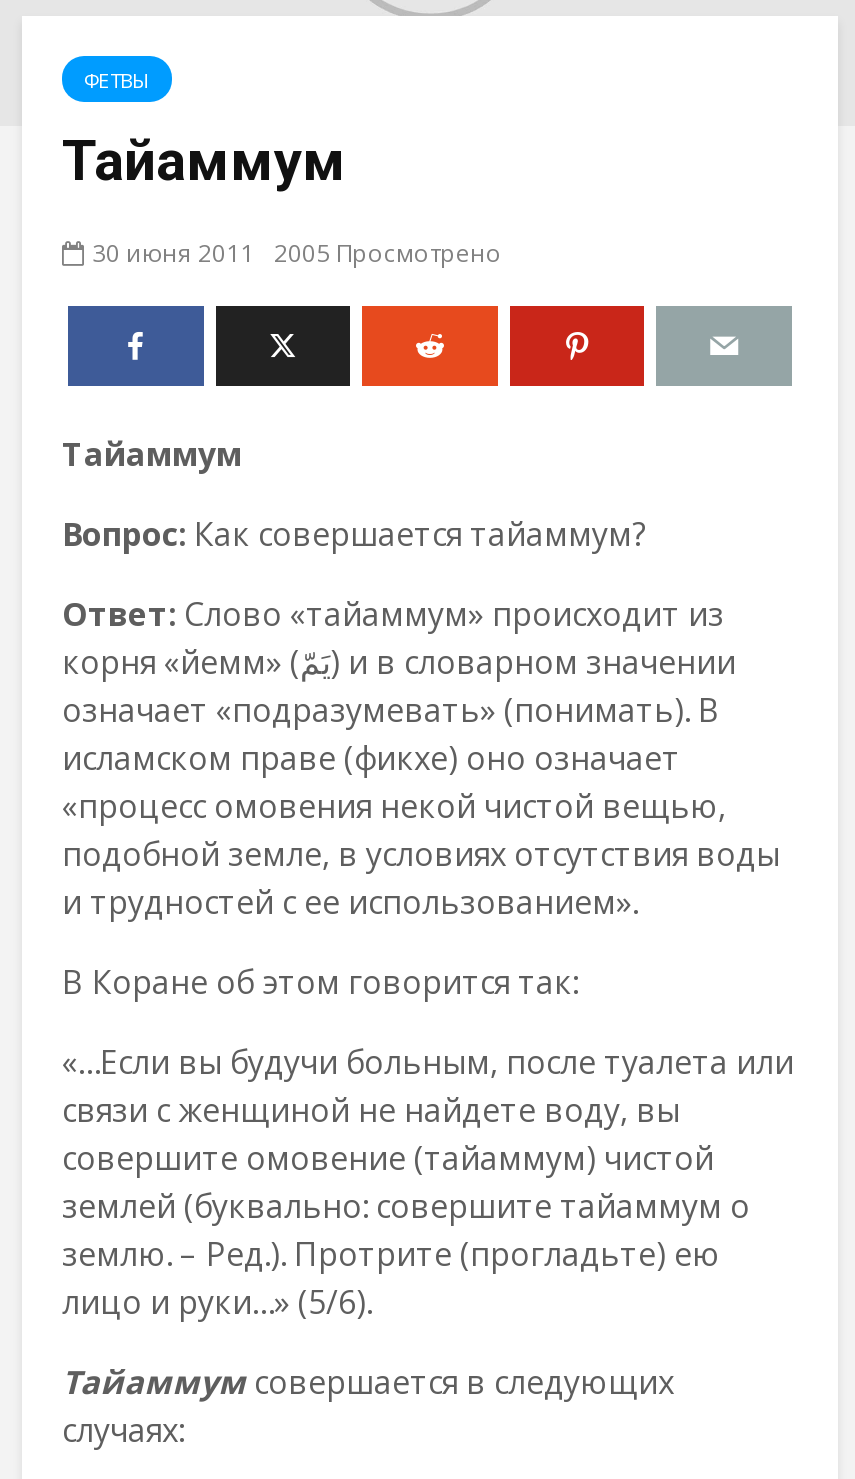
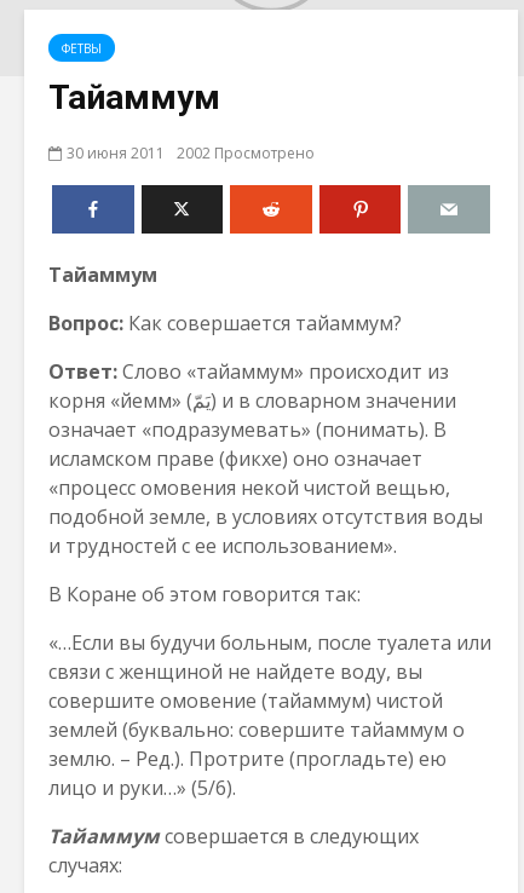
[92,235,502,269] 30 июня 2011 2005 Просмотрено -> [67,142,315,163] 30 июня 2011 2002 Просмотрено

